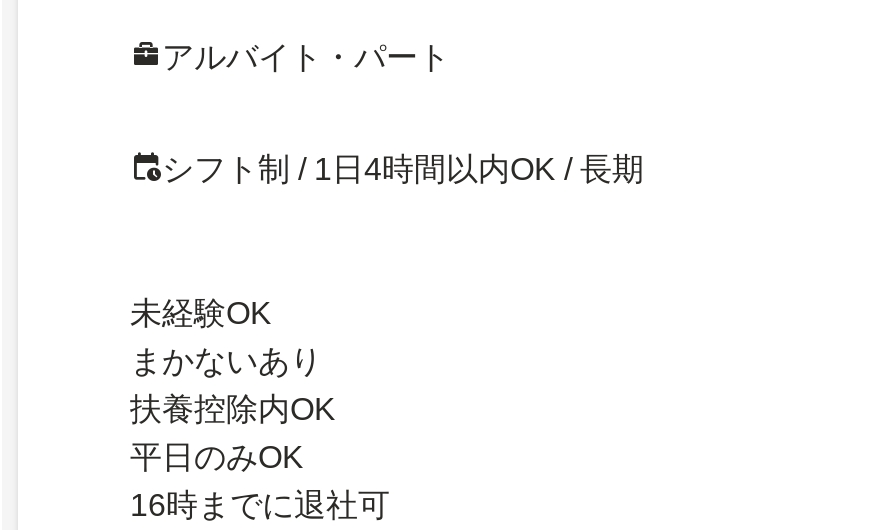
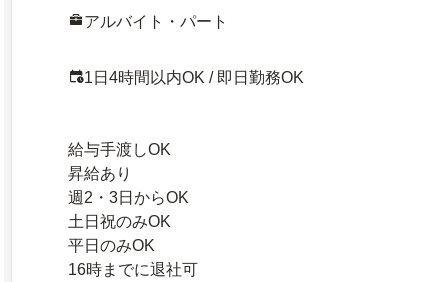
[162,152,644,186] シフト制 / 1日4時間以内OK / 長期 -> [84,69,304,86] 1日4時間以内OK / 即日勤務OK
[130,296,336,426] 未経験OK | まかないあり | 扶養控除内OK -> [68,141,189,230] 給与手渡しOK | 昇給あり | 週2・3日からOK | 土日祝のみOK

